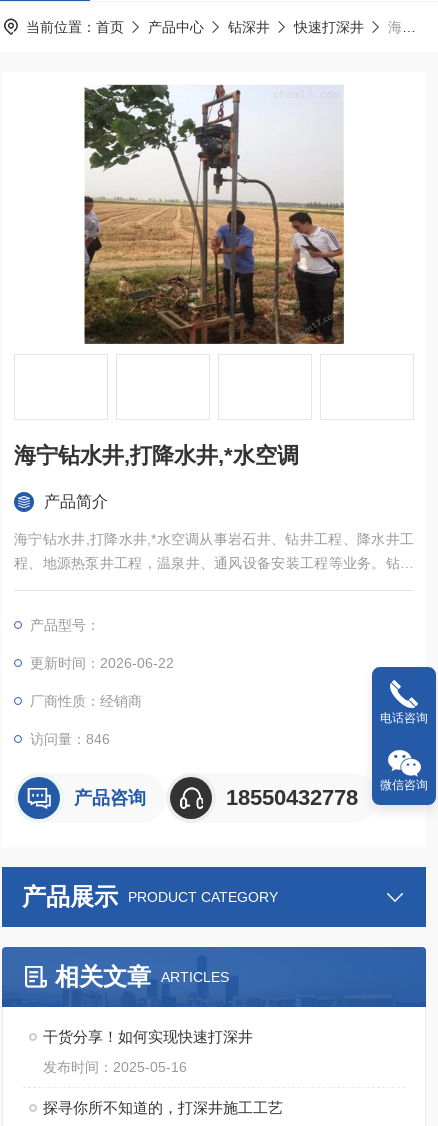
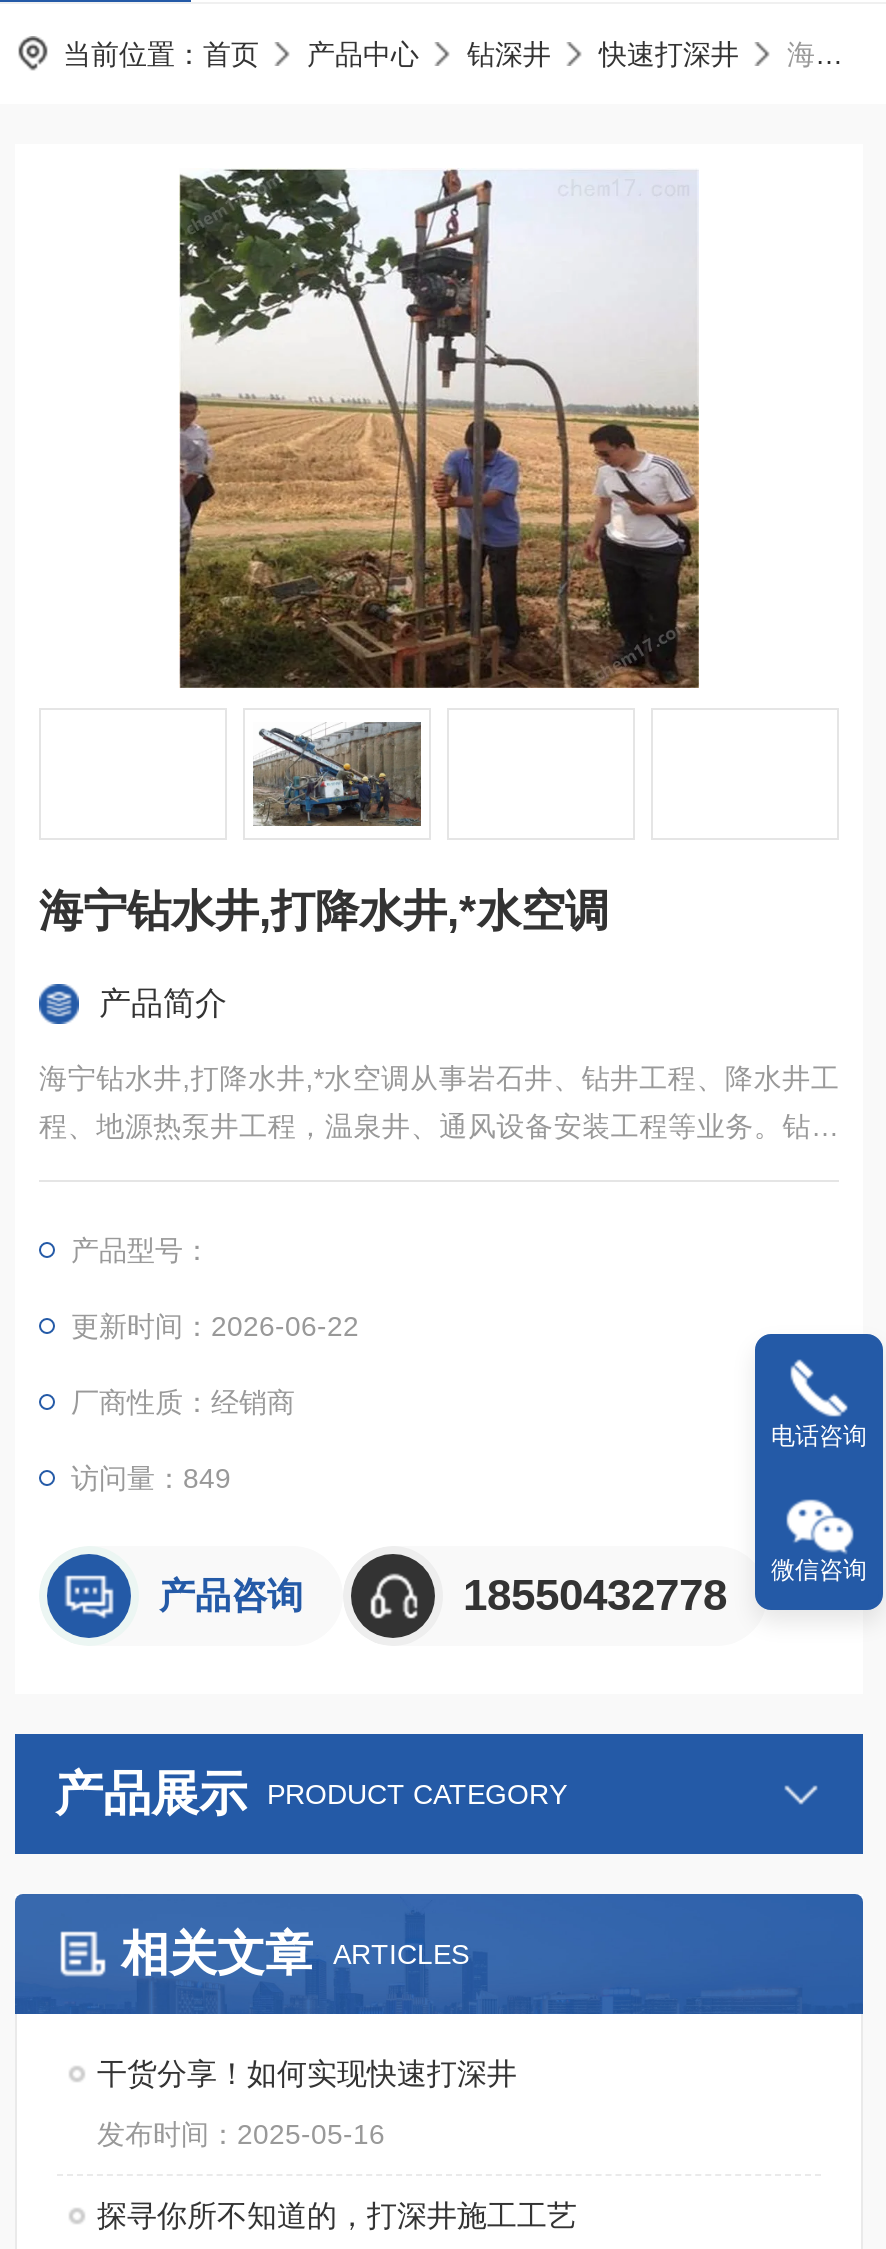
none -> [251,720,423,828] [image]
[30,731,110,747] 访问量：846 -> [71,1462,231,1494] 访问量：849

